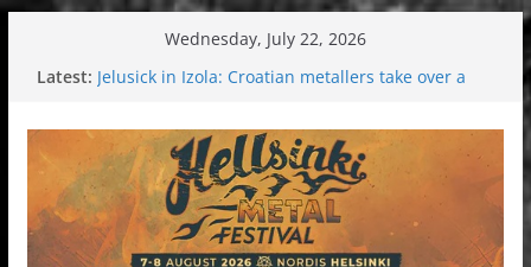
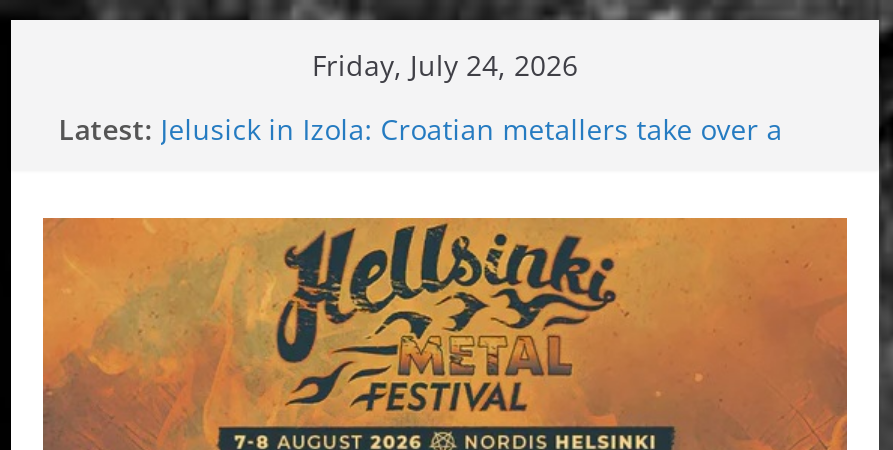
[165,27,366,50] Wednesday, July 22, 2026 -> [312,46,578,84] Friday, July 24, 2026

